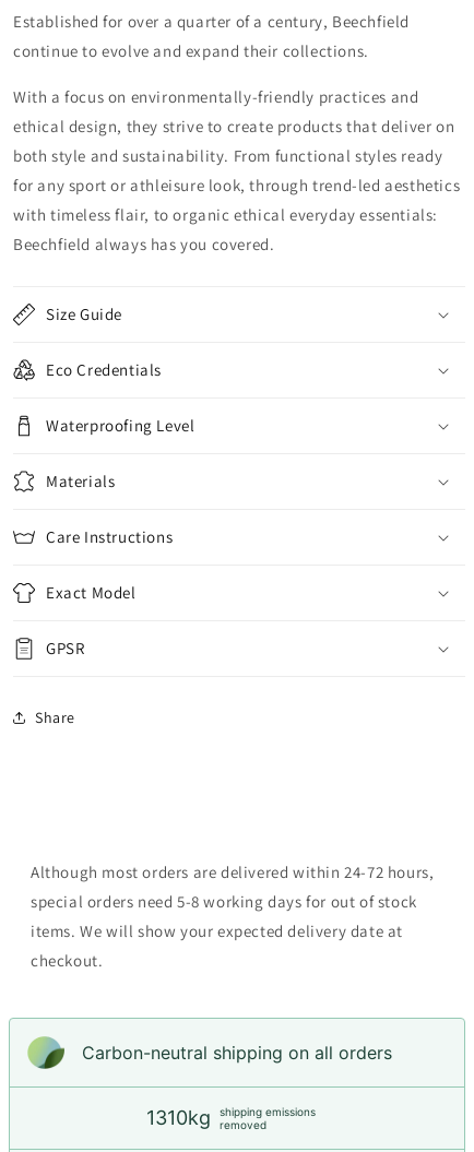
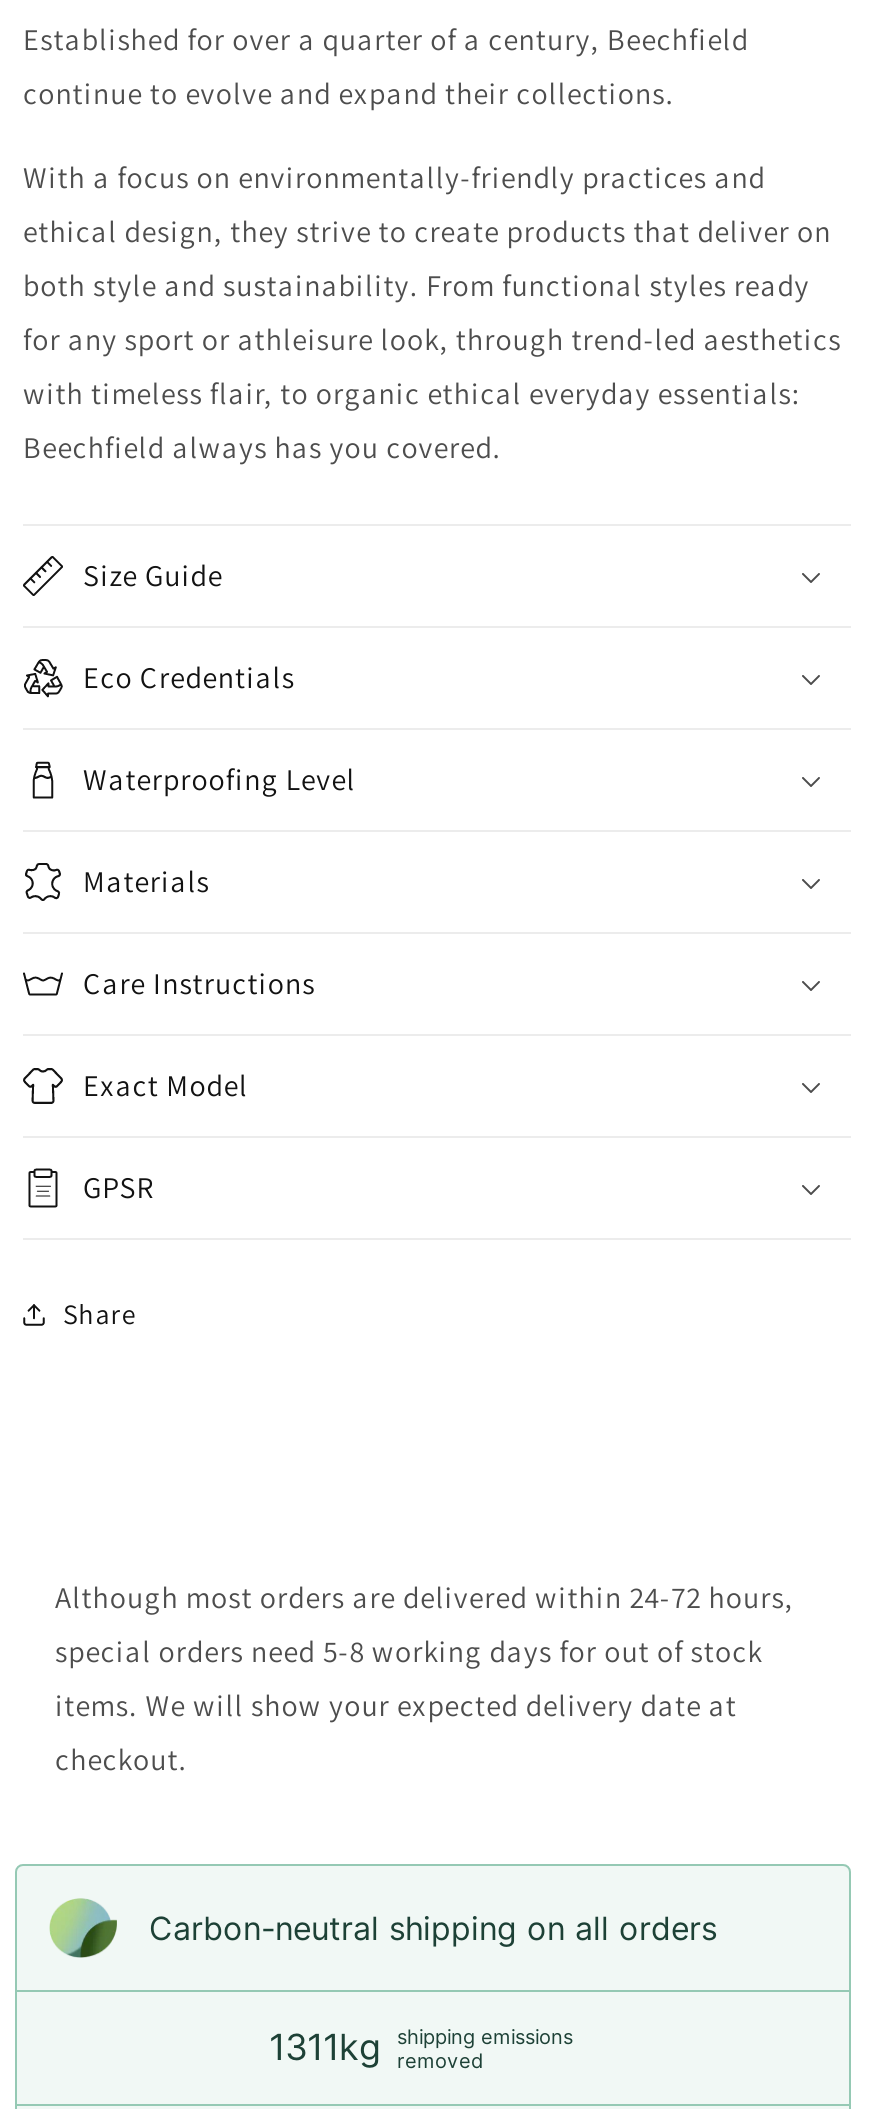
[146,1105,315,1131] 1310kg shipping emissions removed -> [269,2024,573,2072] 1311kg shipping emissions removed

